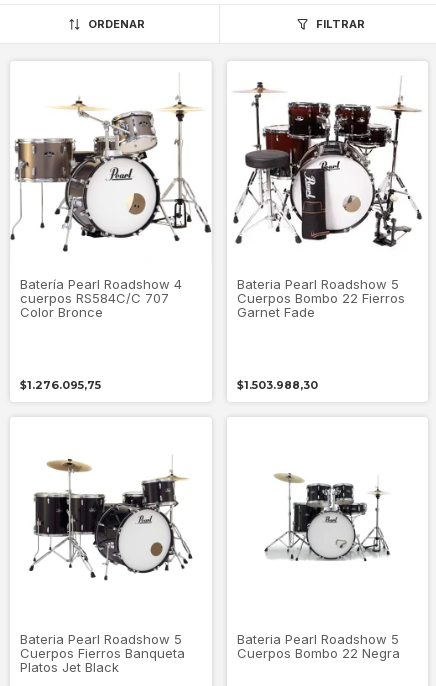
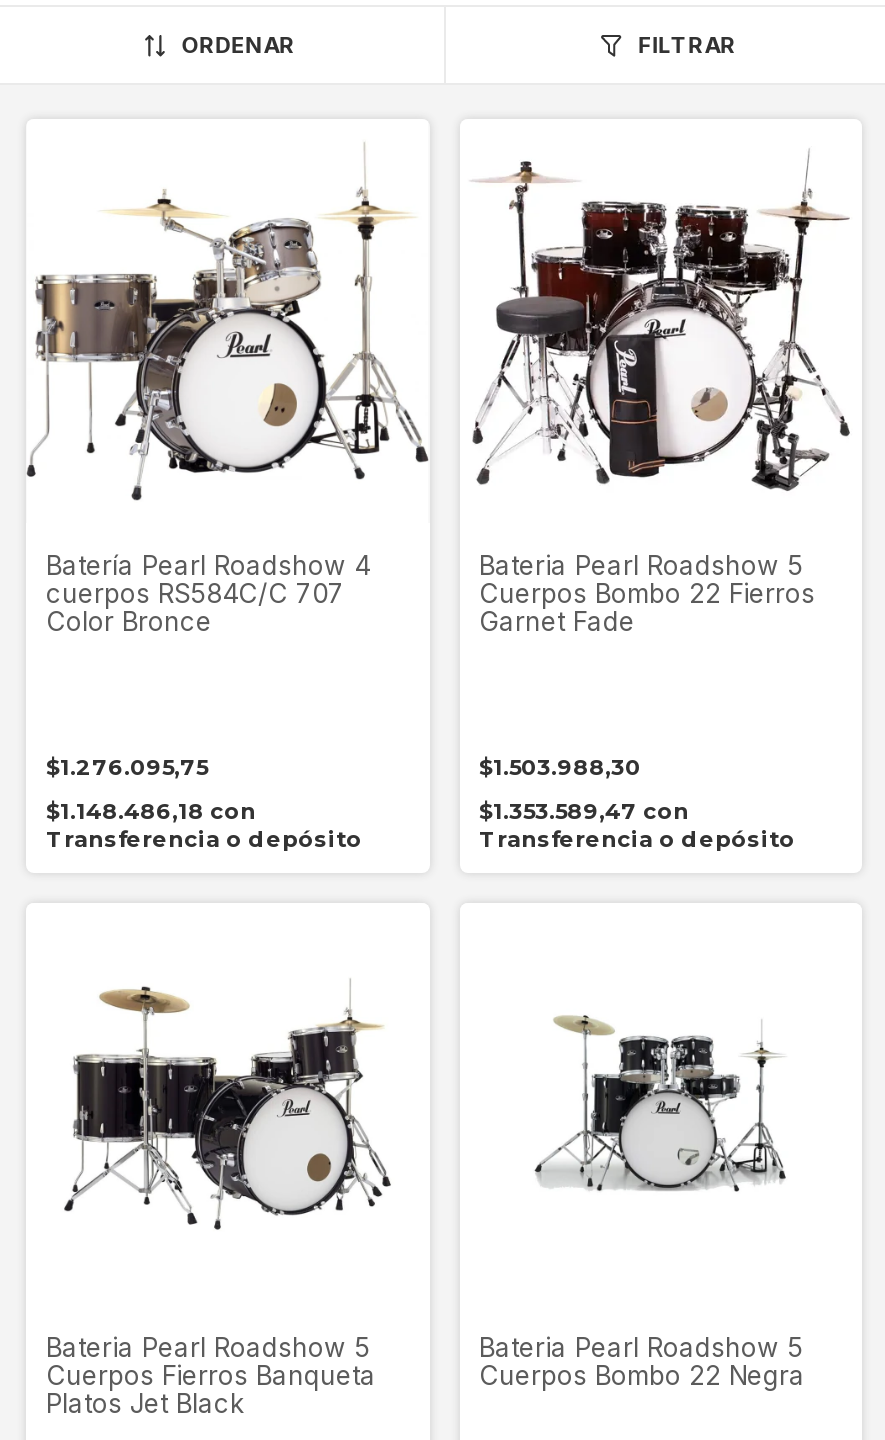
none -> [46,796,362,852] $1.148.486,18 con | Transferencia o depósito
none -> [479,796,795,852] $1.353.589,47 con | Transferencia o depósito

